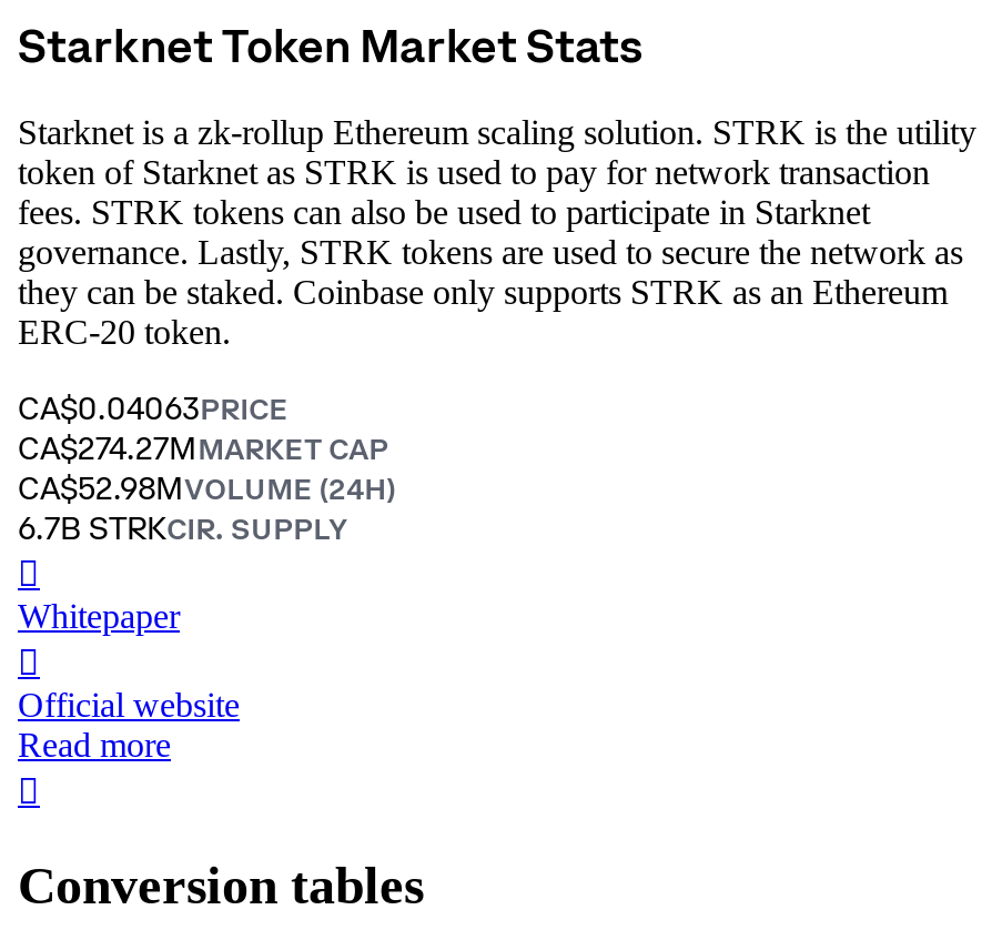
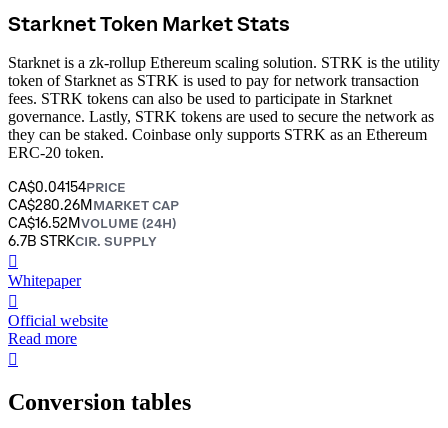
[18,387,289,427] CA$0.04063PRICE -> [8,177,126,195] CA$0.04154PRICE
[18,427,388,467] CA$274.27MMARKET CAP -> [8,195,179,213] CA$280.26MMARKET CAP
[18,467,395,507] CA$52.98MVOLUME (24H) -> [8,213,176,231] CA$16.52MVOLUME (24H)

